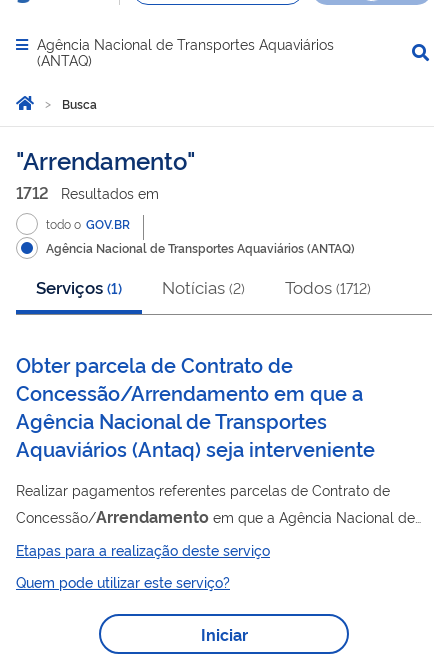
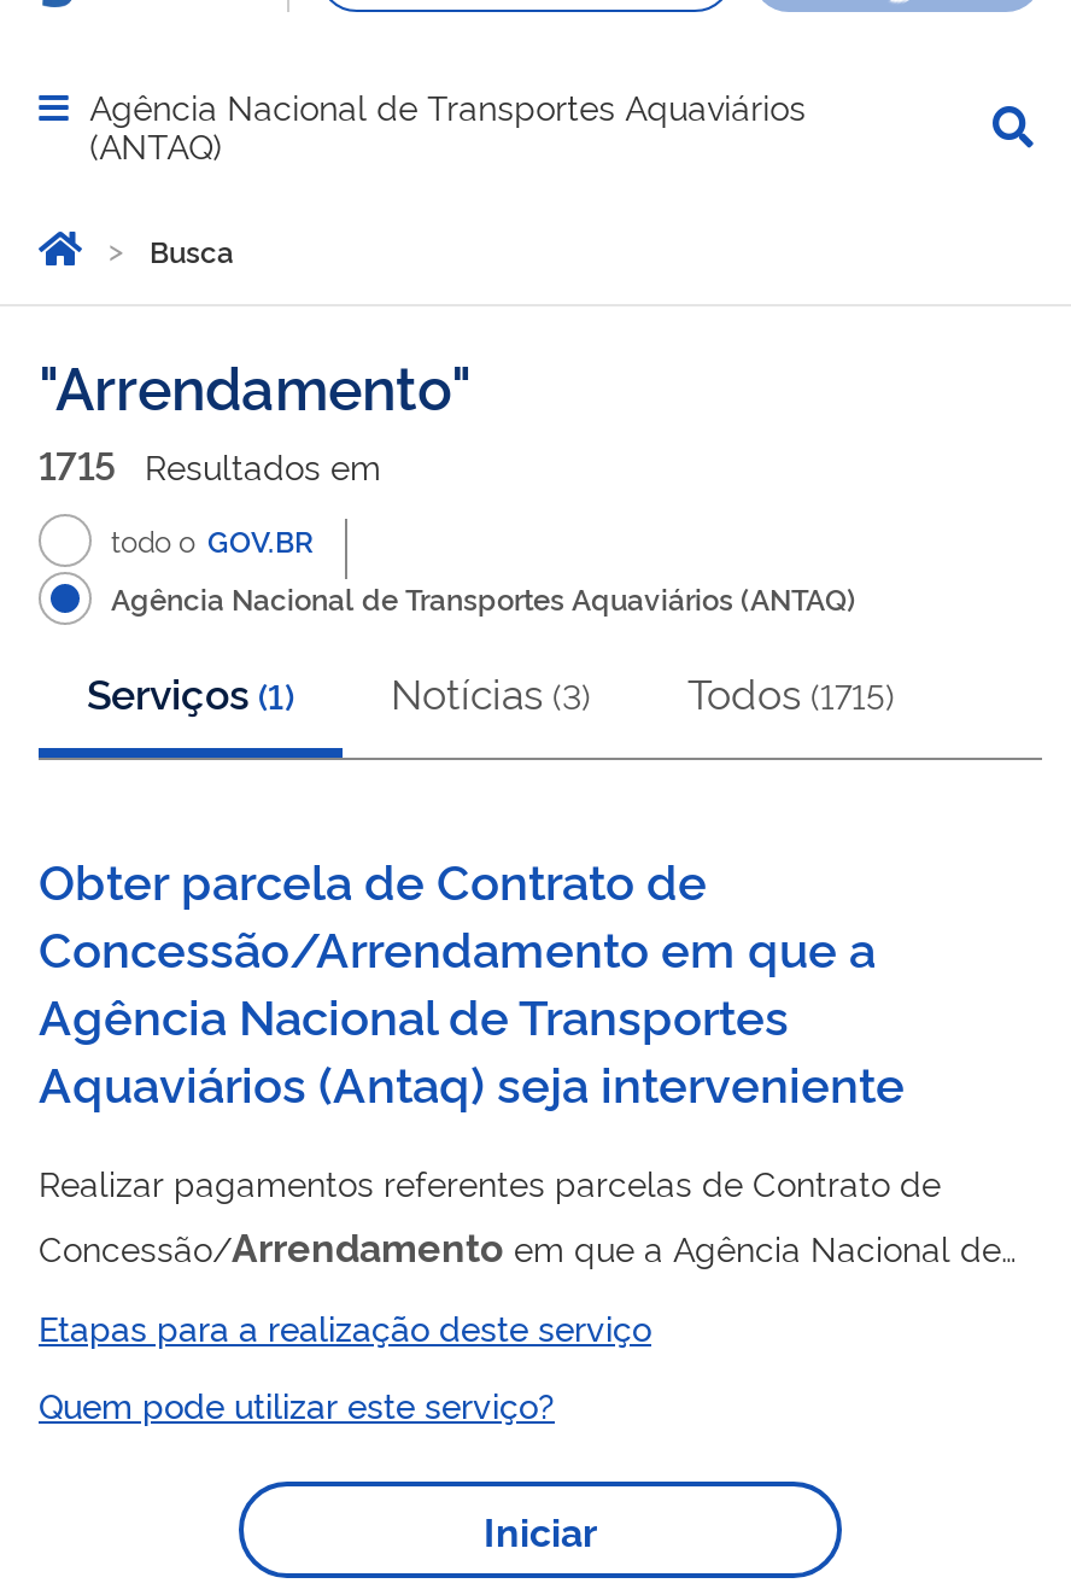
[16,181,159,203] 1712 Resultados em -> [39,437,381,490] 1715 Resultados em
[162,275,245,298] Notícias (2) -> [391,663,591,719] Notícias (3)
[285,275,371,298] Todos (1712) -> [687,663,895,719] Todos (1715)

